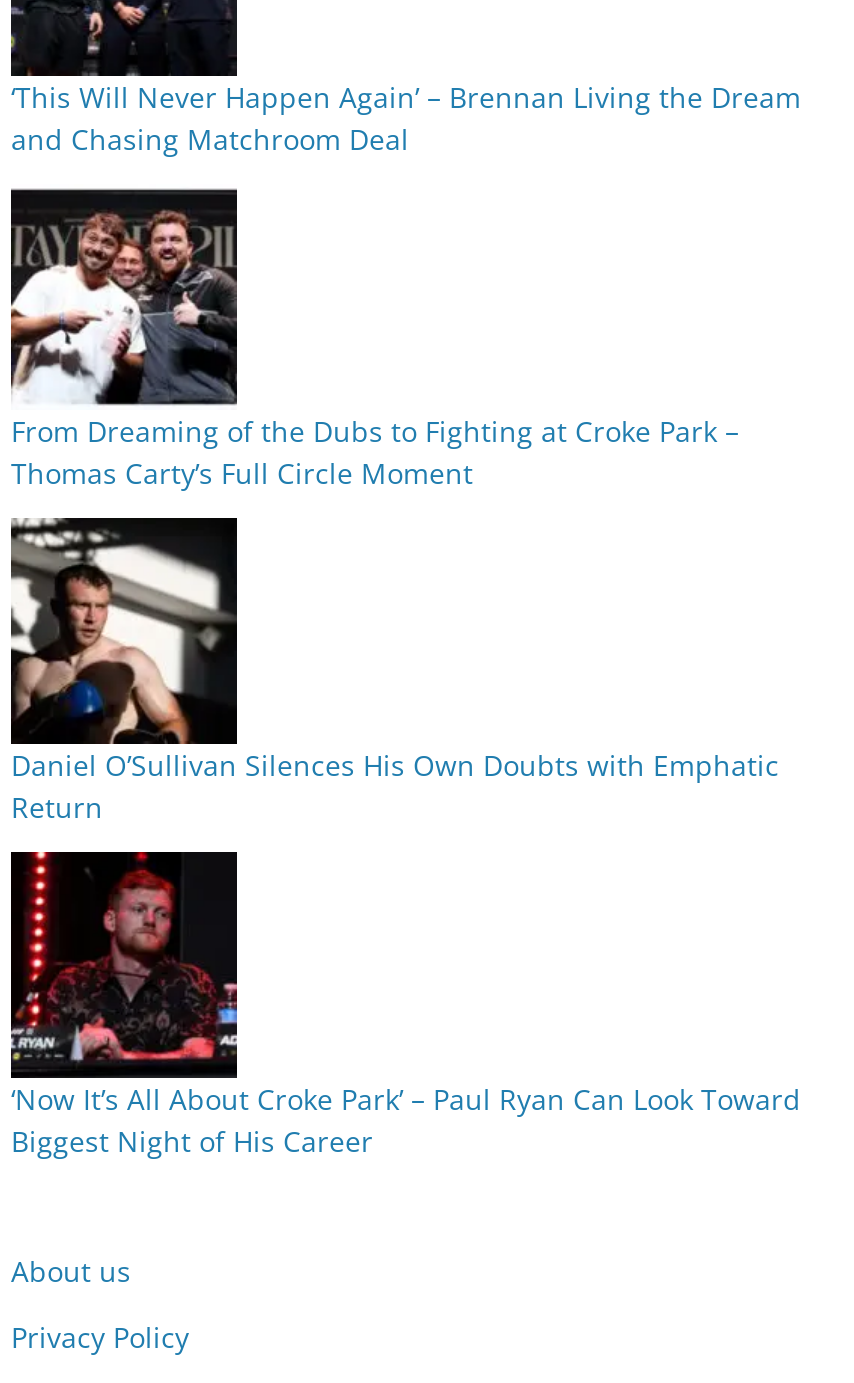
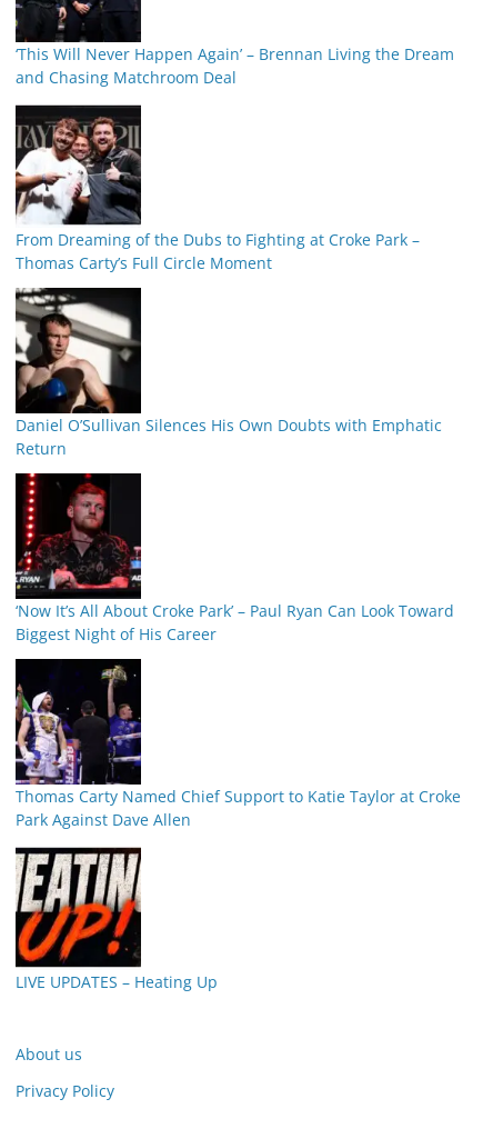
none -> [14,658,461,830] [image] | Thomas Carty Named Chief Support to Katie Taylor at Croke | Park Against Dave Allen
none -> [14,847,218,992] [image] | LIVE UPDATES – Heating Up

